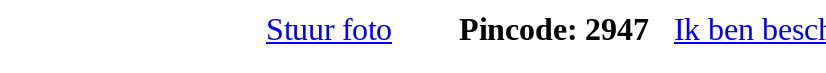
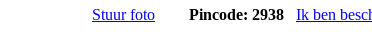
[459,12,649,46] Pincode: 2947 -> [188,6,283,23] Pincode: 2938

